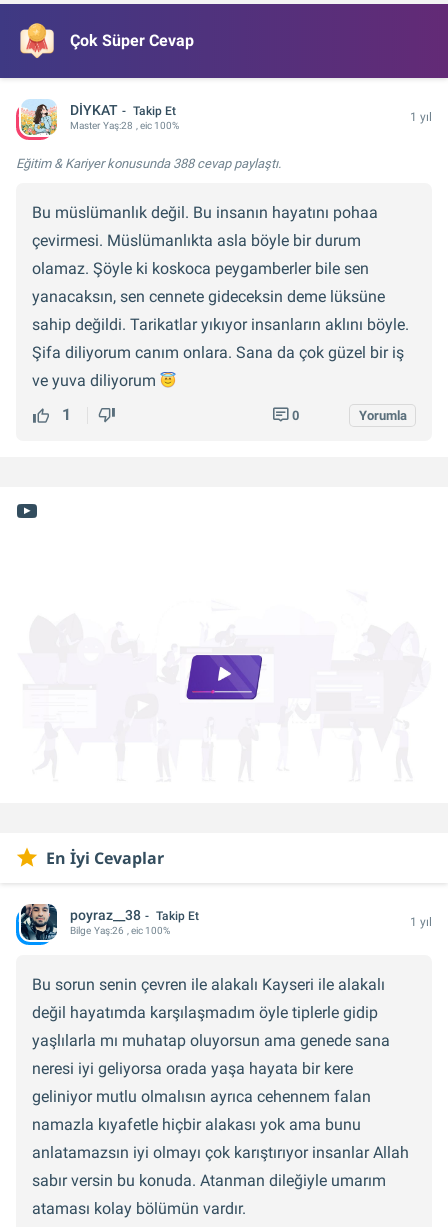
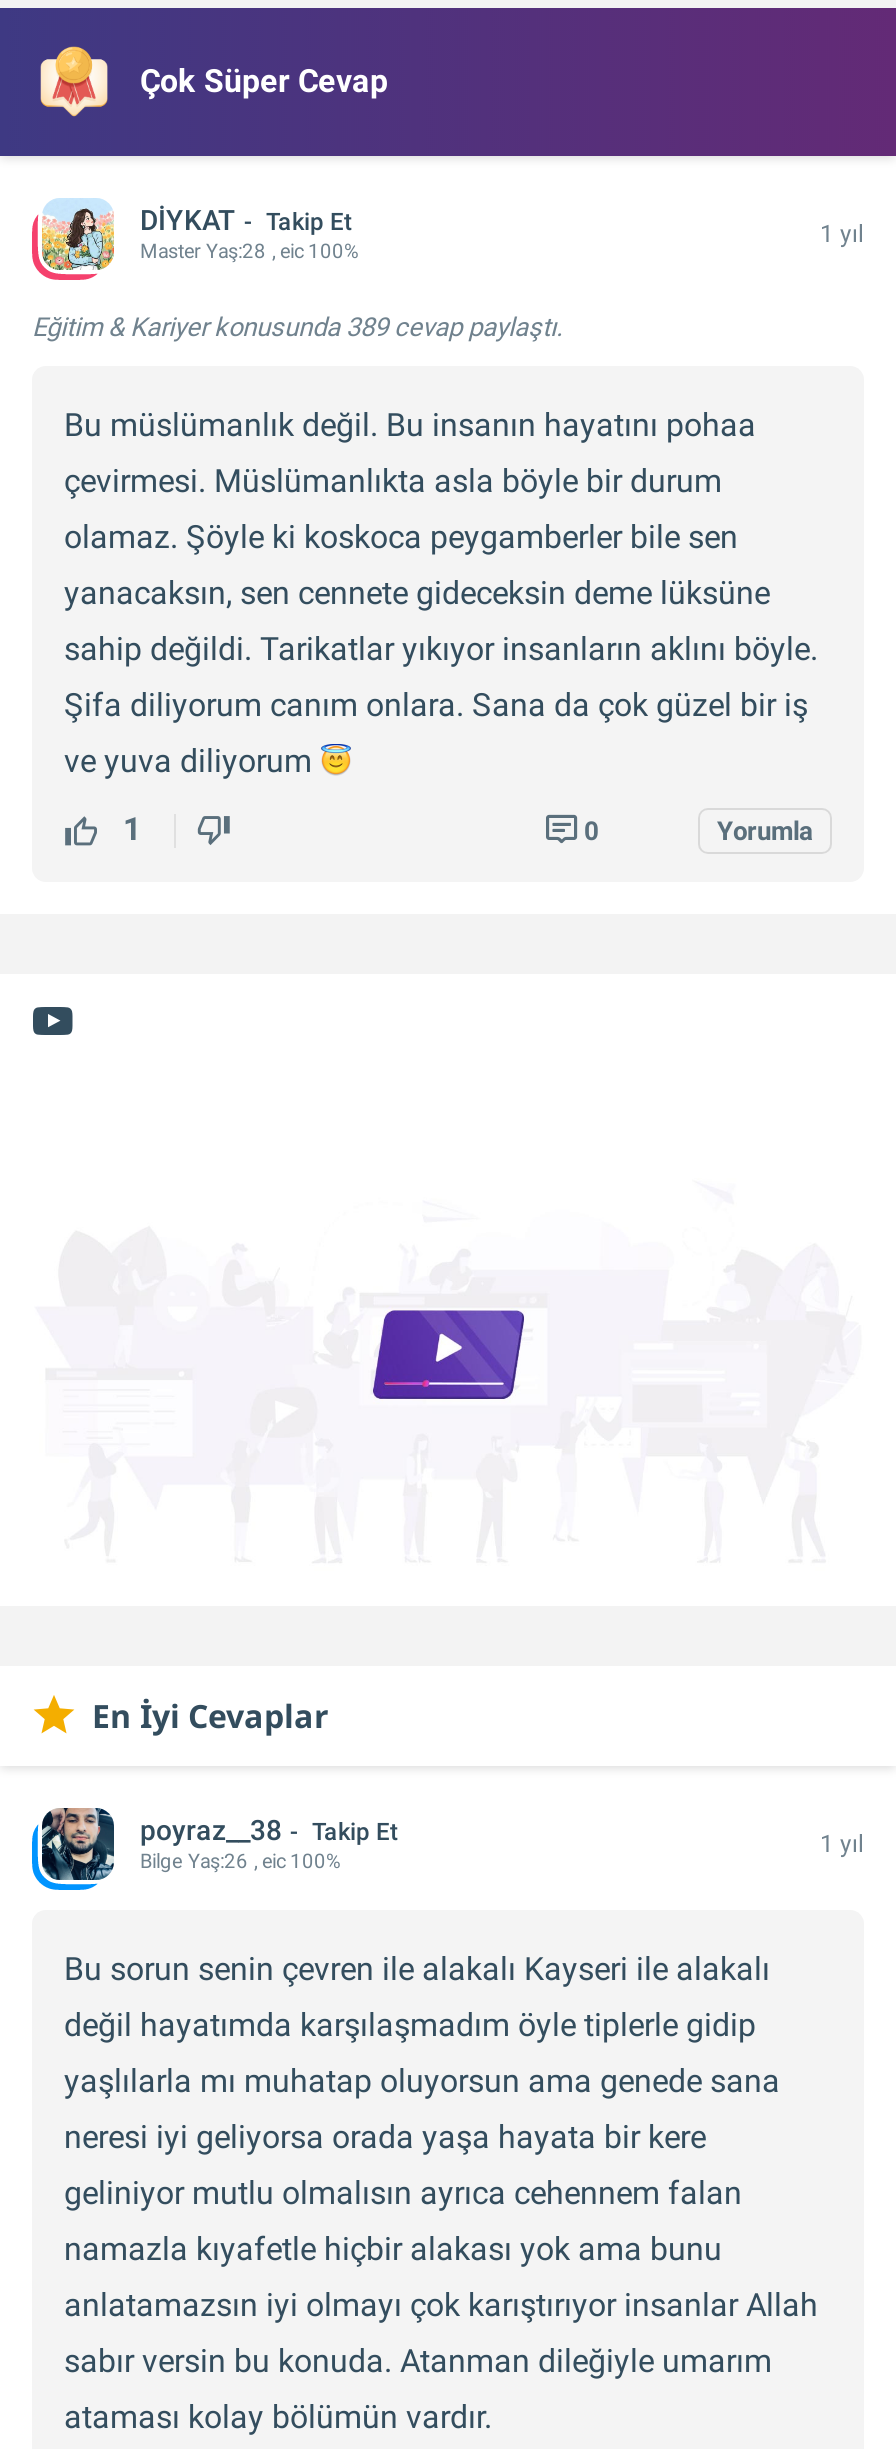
[16,156,281,171] Eğitim & Kariyer konusunda 388 cevap paylaştı. -> [32,312,562,342] Eğitim & Kariyer konusunda 389 cevap paylaştı.

